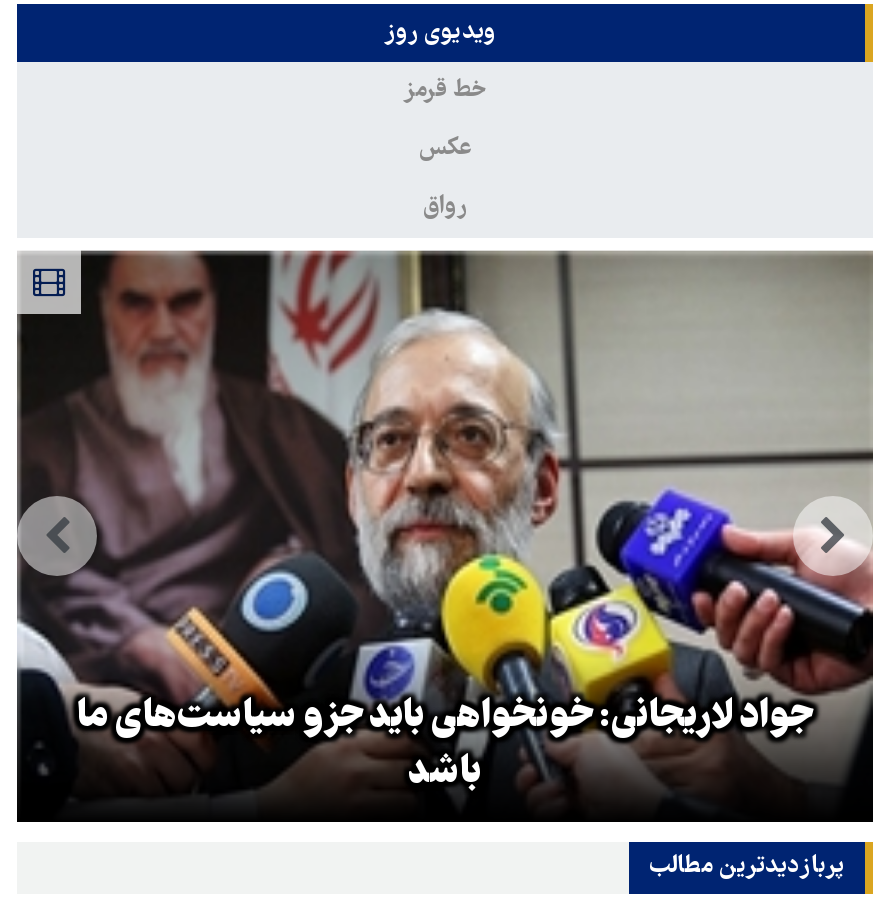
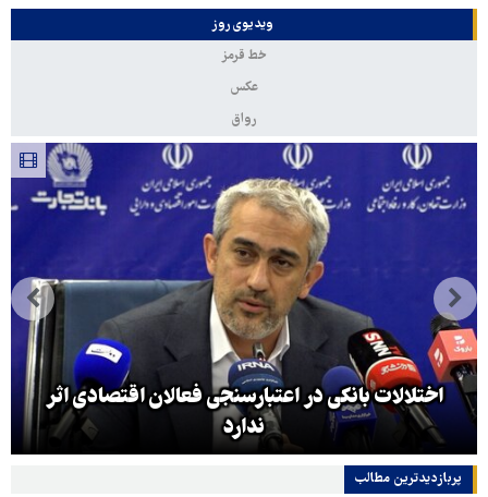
[17,248,875,802] [image] | جواد لاریجانی: خونخواهی باید جزو سیاست‌های ما | باشد -> [10,142,478,443] [image] | اختلالات بانکی در اعتبارسنجی فعالان اقتصادی اثر | ندارد

